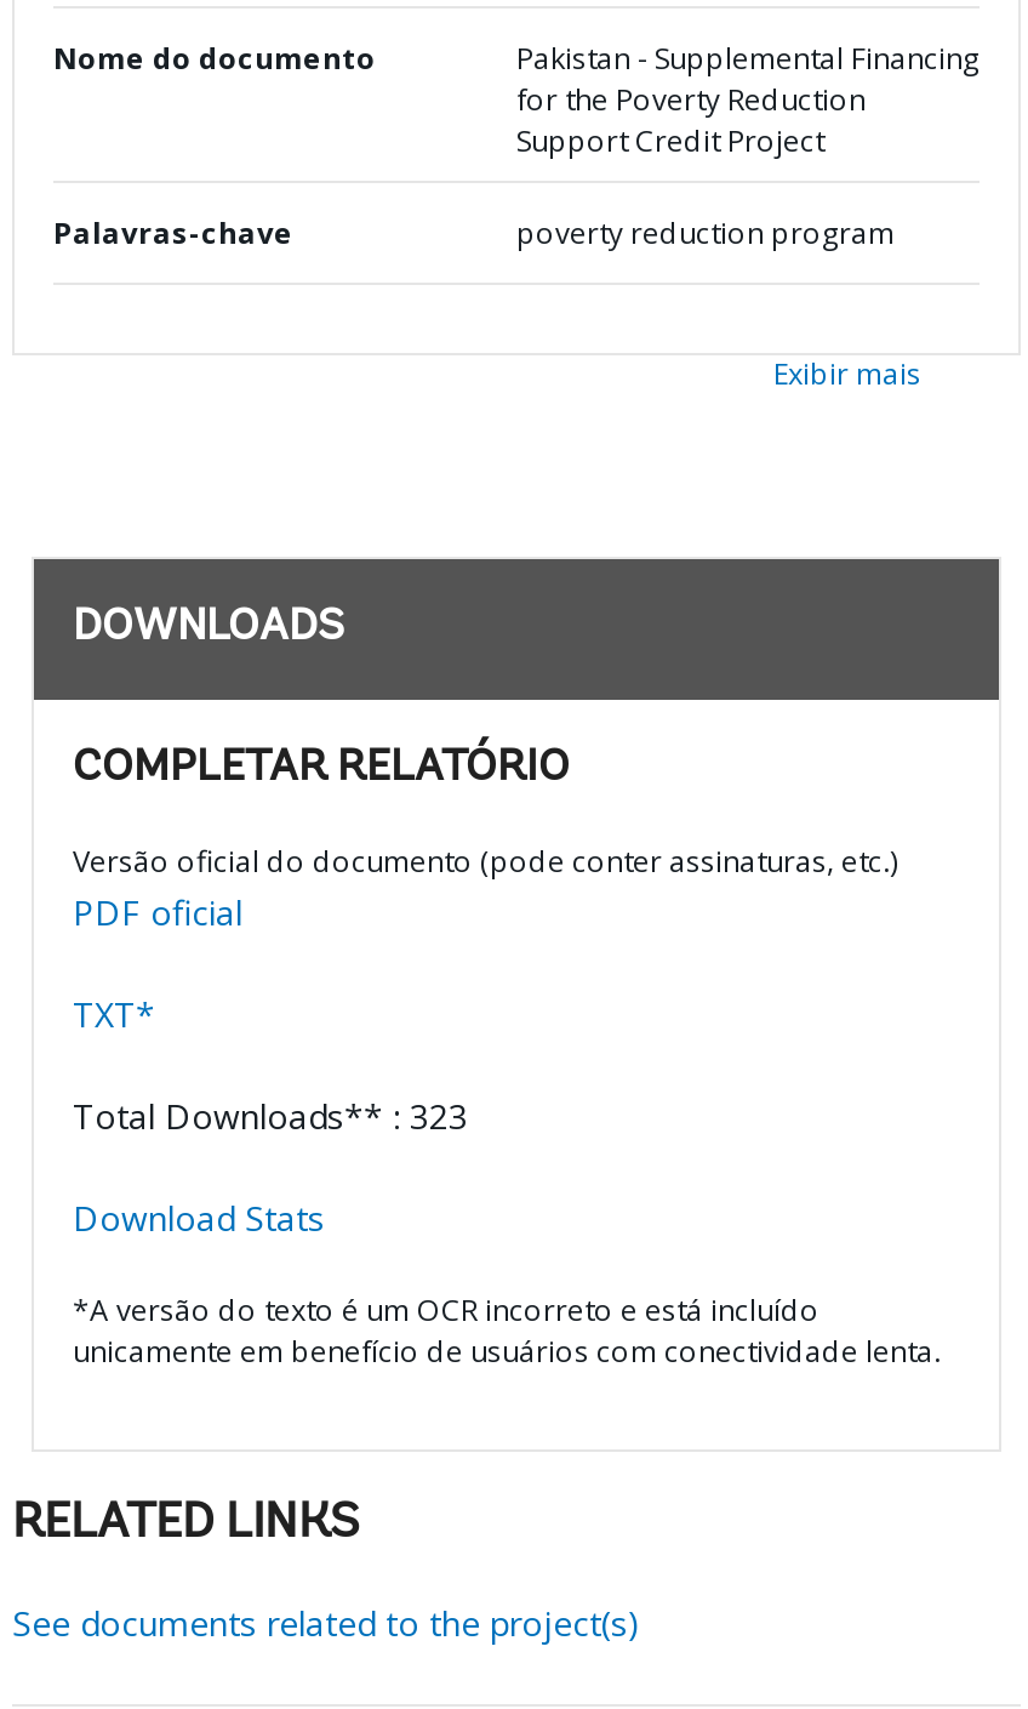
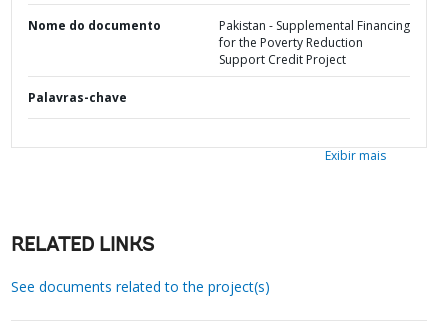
[516,212,895,253] poverty reduction program -> none
[73,608,941,1372] DOWNLOADS | COMPLETAR RELATÓRIO | Versão oficial do documento (pode conter assinaturas, etc.) | PDF oficial | TXT* | Total Downloads** : 323 | Download Stats | *A versão do texto é um OCR incorreto e está incluído | unicamente em benefício de usuários com conectividade lenta. -> none

